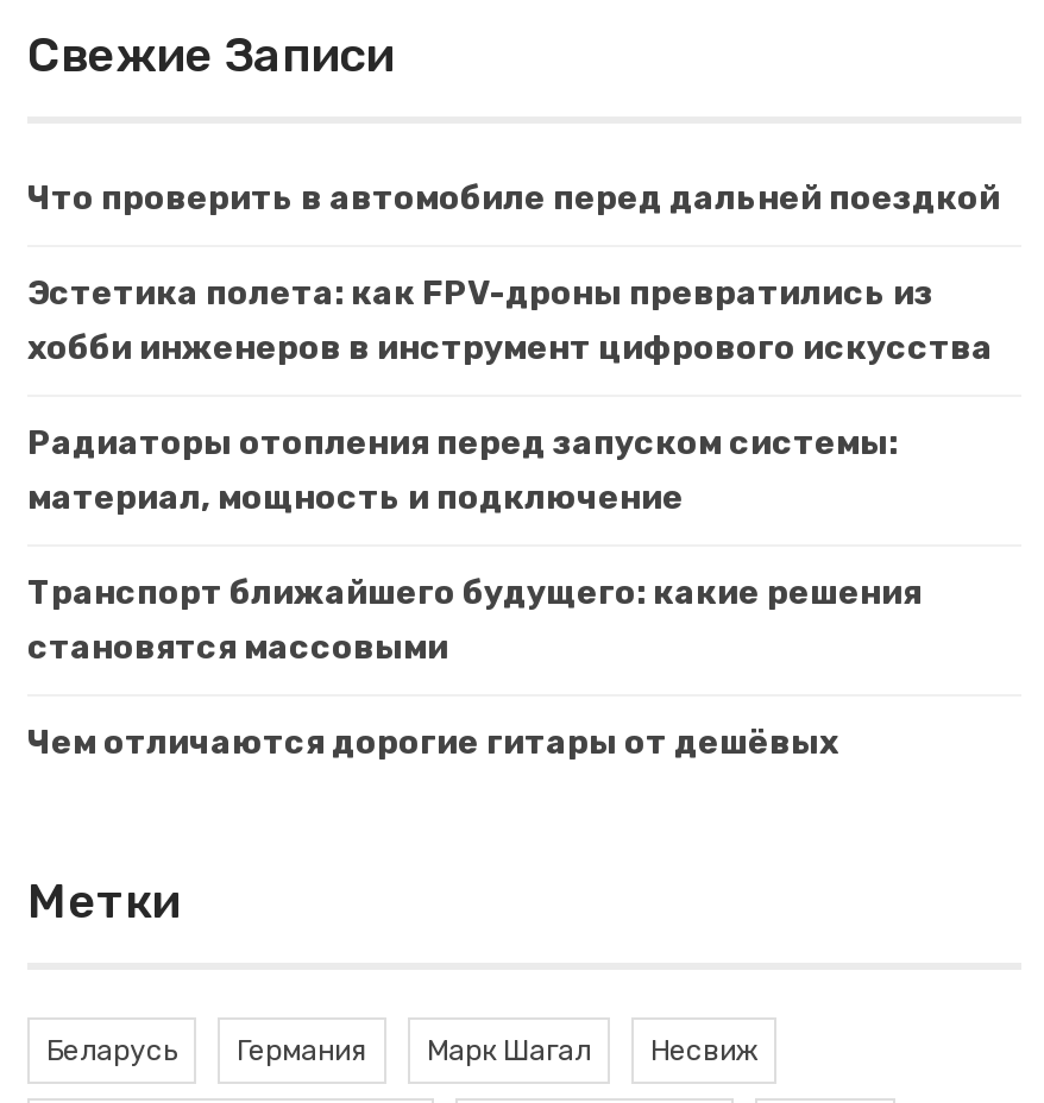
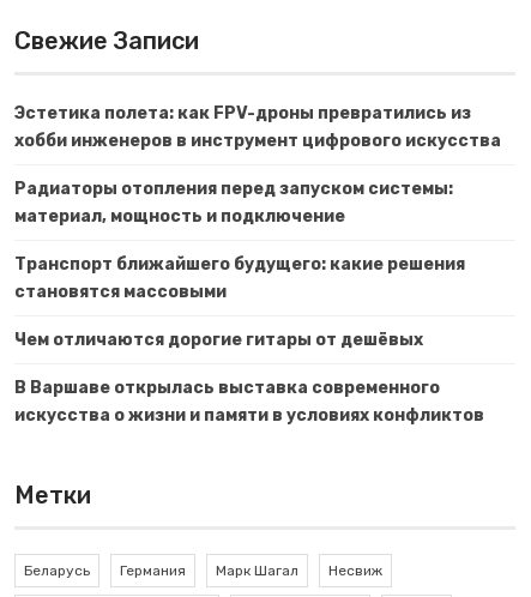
[27,177,1000,218] Что проверить в автомобиле перед дальней поездкой -> none
moved [27,272,993,762] -> [14,103,501,350]: Эстетика полета: как FPV-дроны превратились из | хобби инженеров в инструмент цифрового искусства | Радиаторы отопления перед запуском системы: | материал, мощность и подключение | Транспорт ближайшего будущего: какие решения | становятся массовыми | Чем отличаются дорогие гитары от дешёвых
none -> [14,377,484,425] В Варшаве открылась выставка современного | искусства о жизни и памяти в условиях конфликтов

